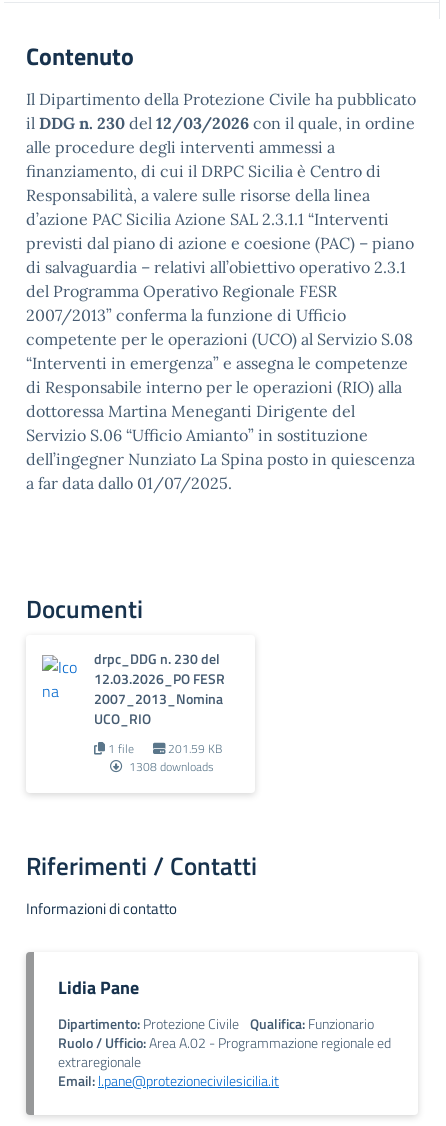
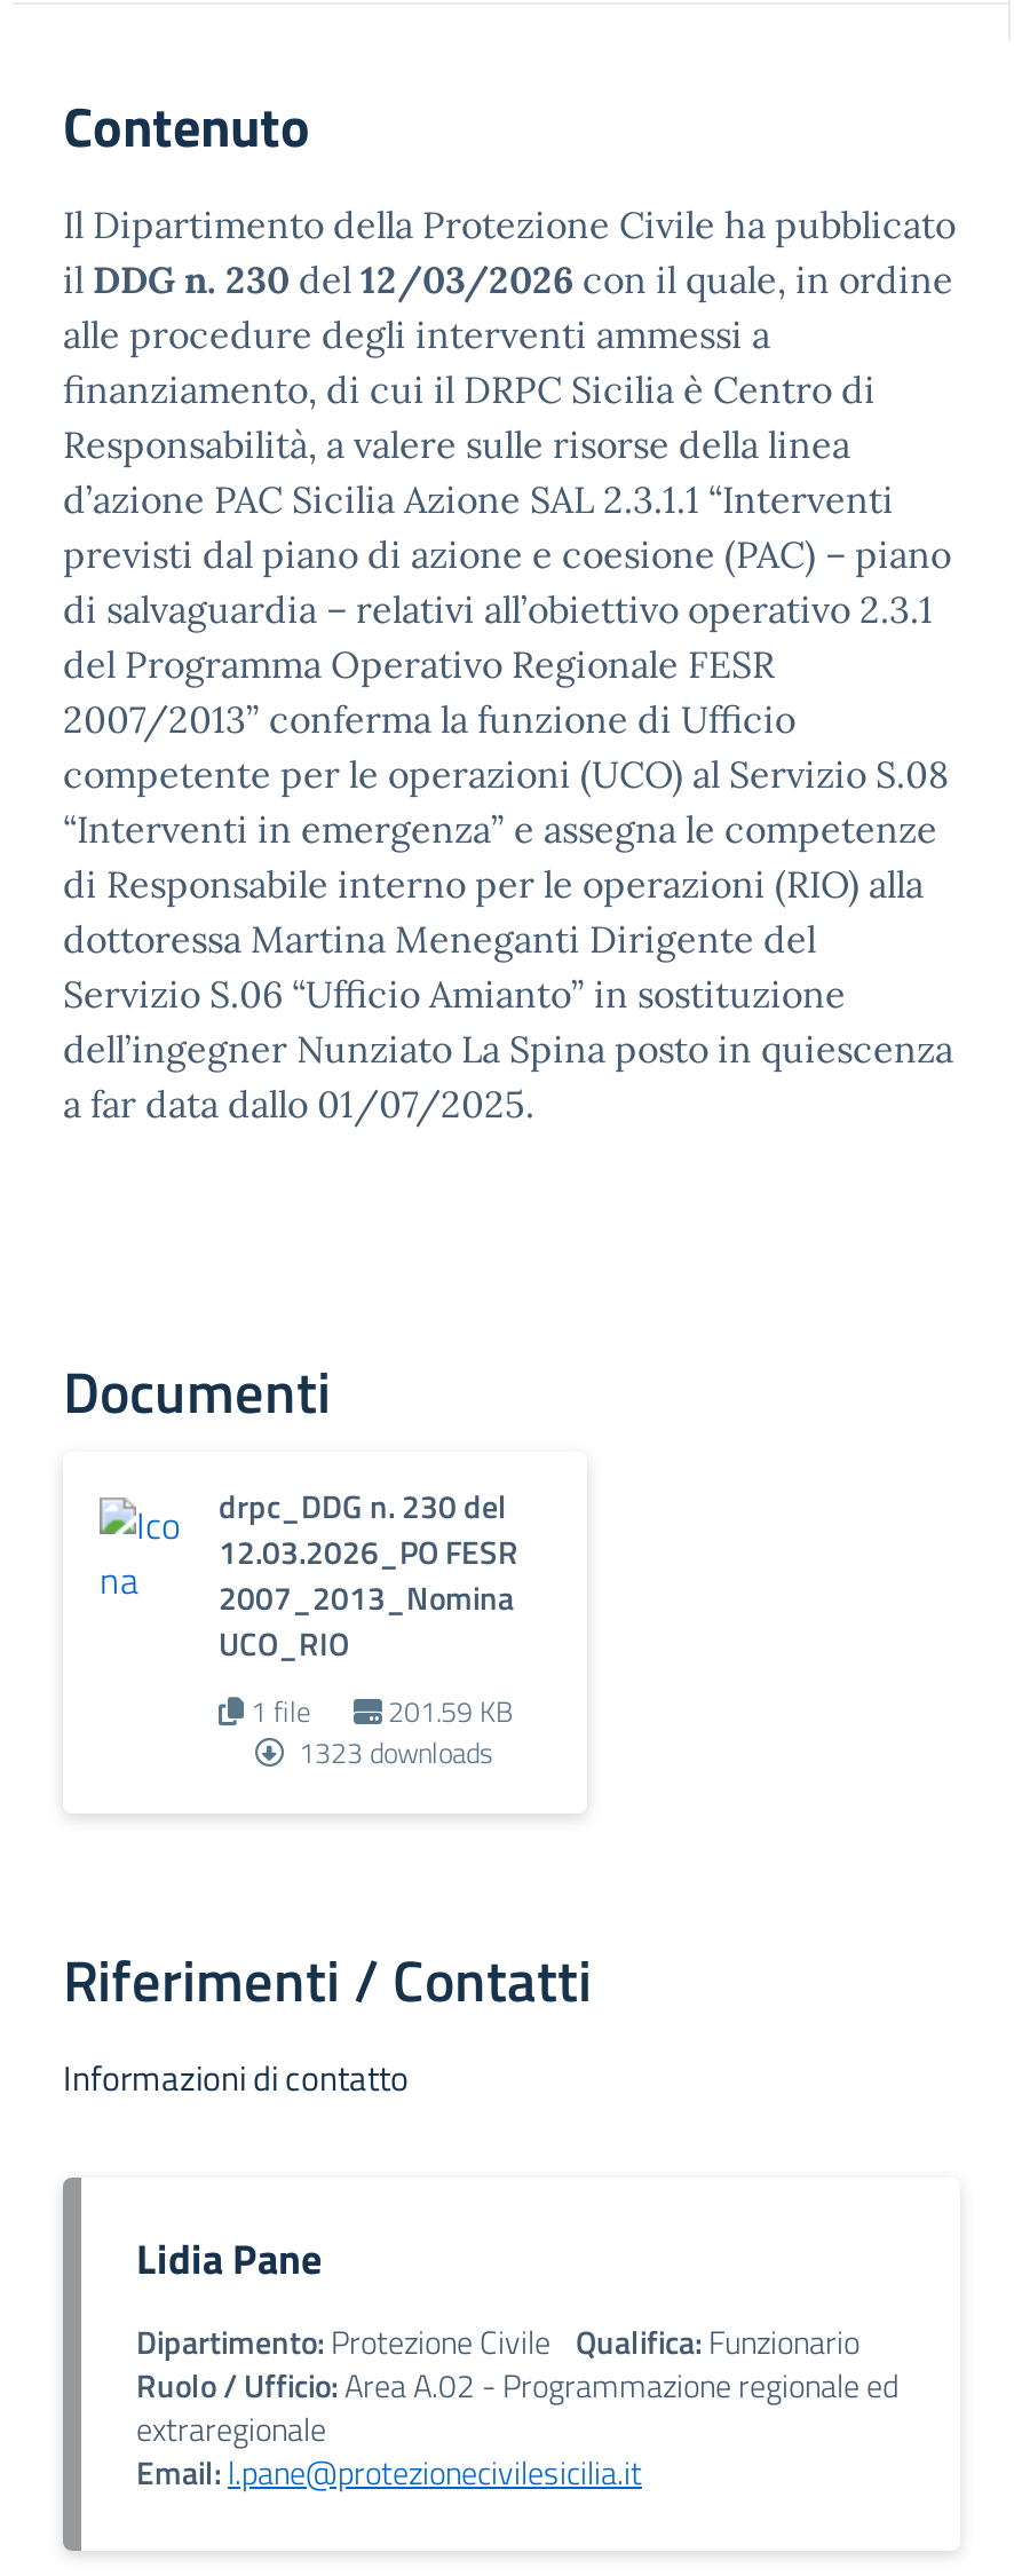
[126,757,214,776] 1308 downloads -> [292,1731,493,1775] 1323 downloads

